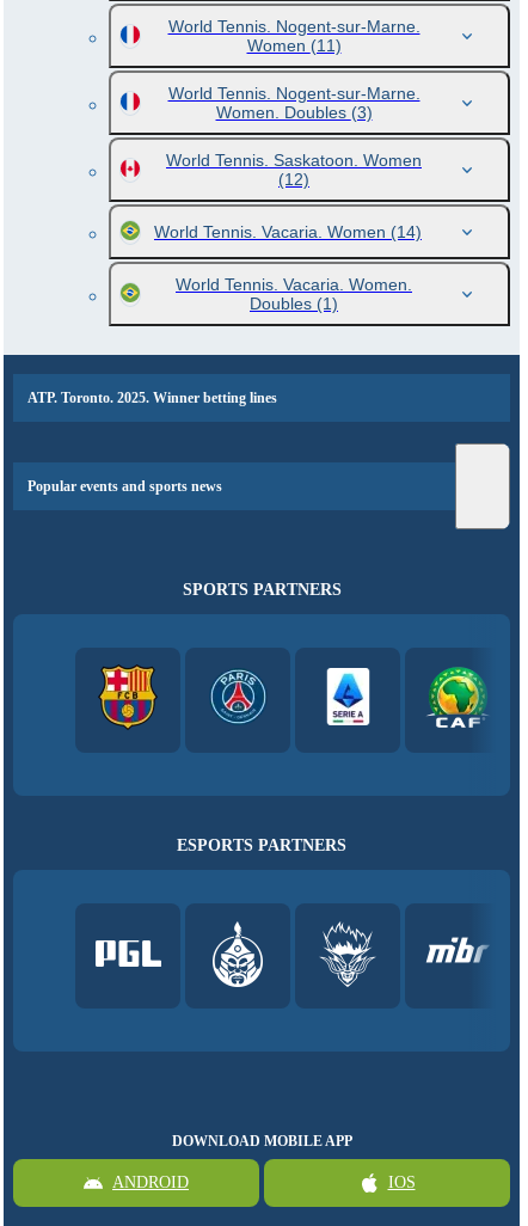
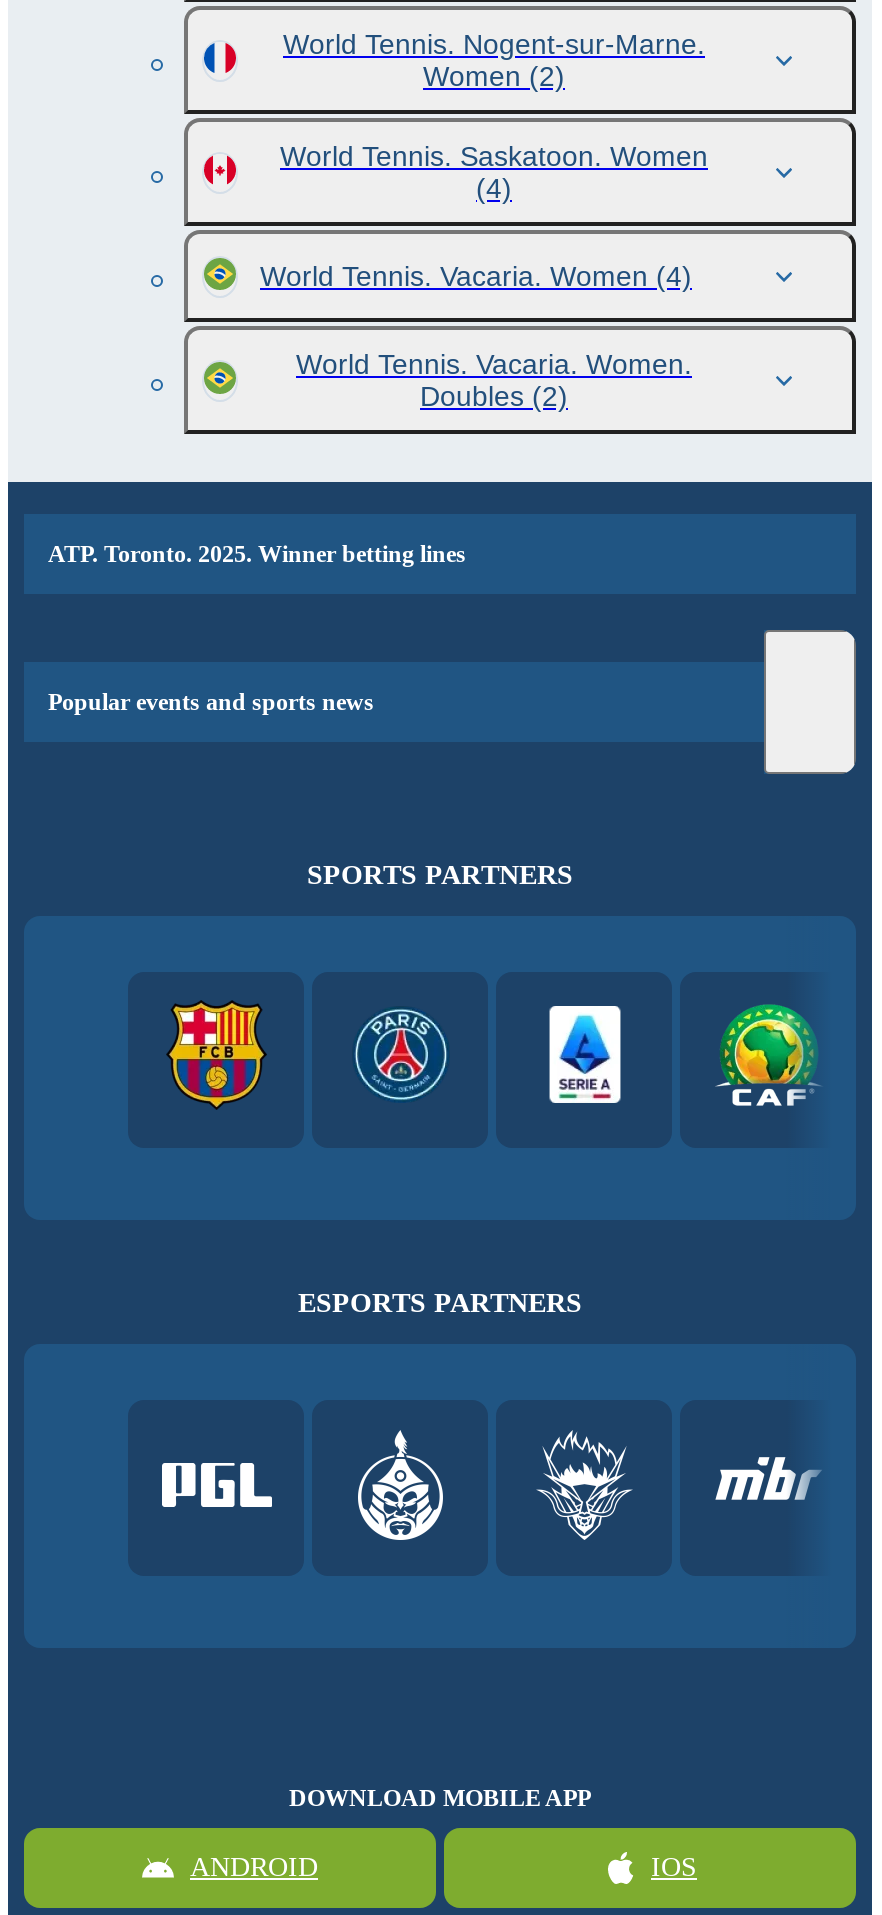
[168,36,420,122] Women (11) | World Tennis. Nogent-sur-Marne. | Women. Doubles (3) -> [423,60,565,92] Women (2)
[278,170,309,189] (12) -> [476,172,512,204] (4)
[154,222,422,241] World Tennis. Vacaria. Women (14) -> [260,260,692,292] World Tennis. Vacaria. Women (4)
[250,294,338,313] Doubles (1) -> [420,380,568,412] Doubles (2)

